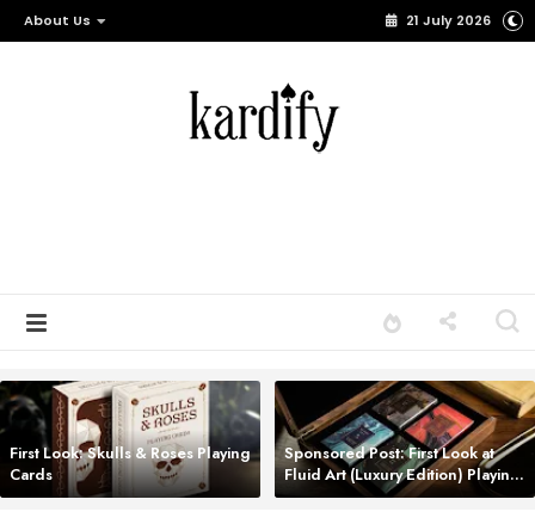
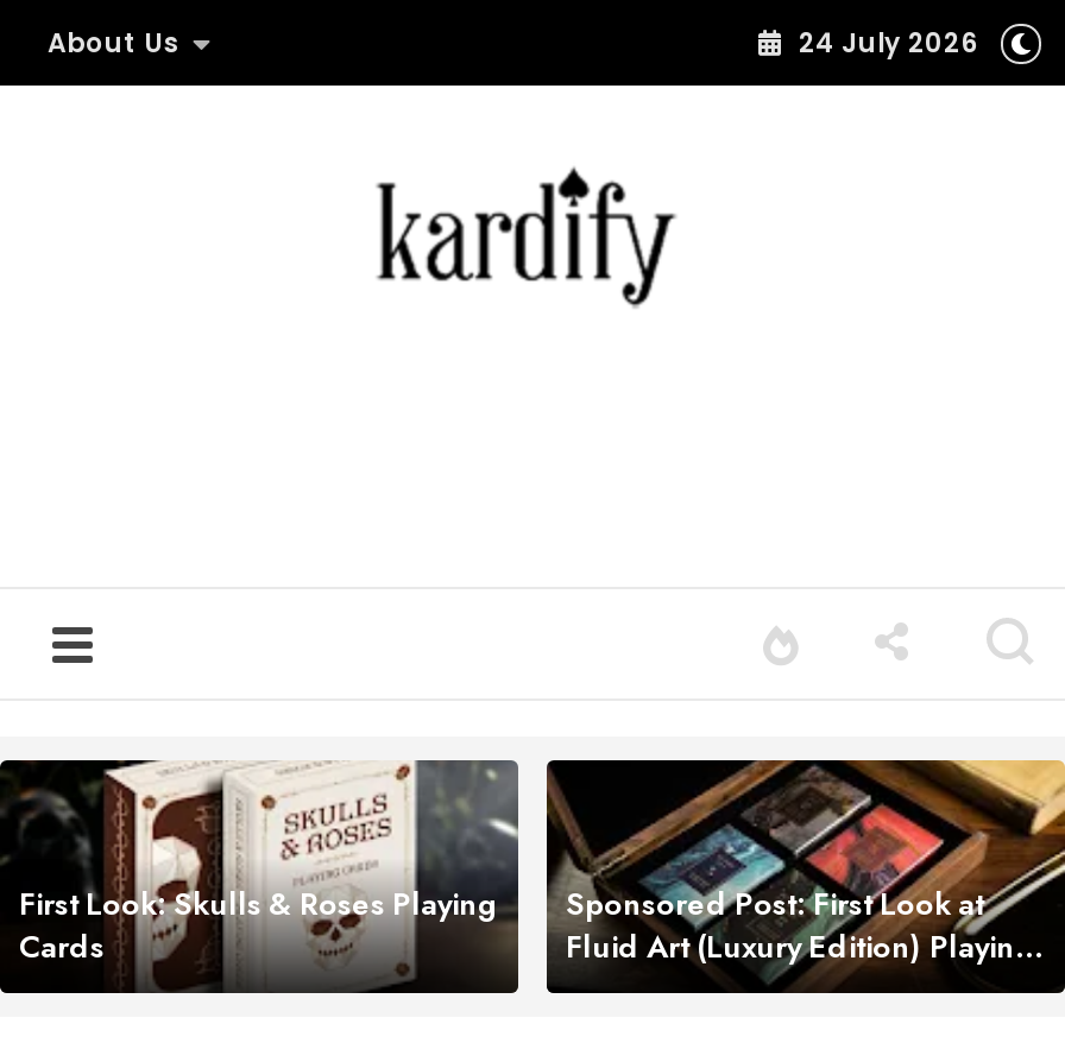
[406,11,491,30] 21 July 2026 -> [799,24,977,62] 24 July 2026

